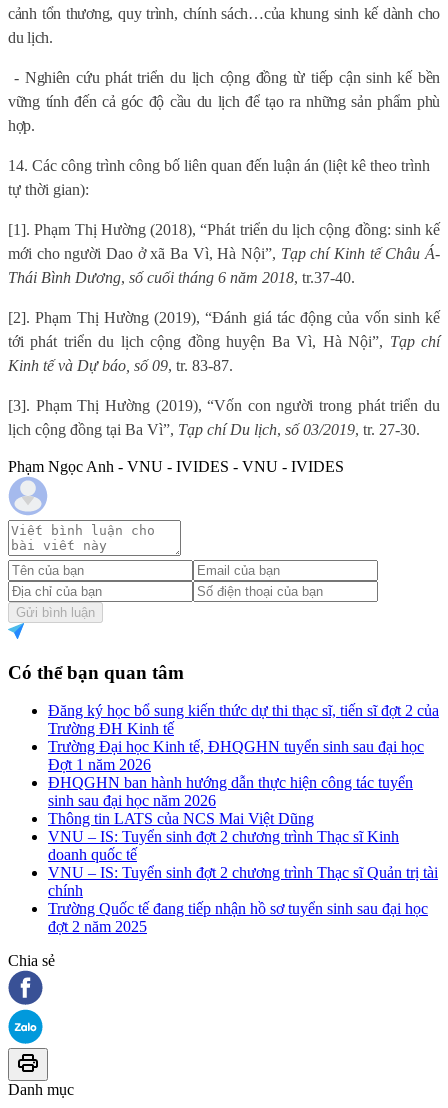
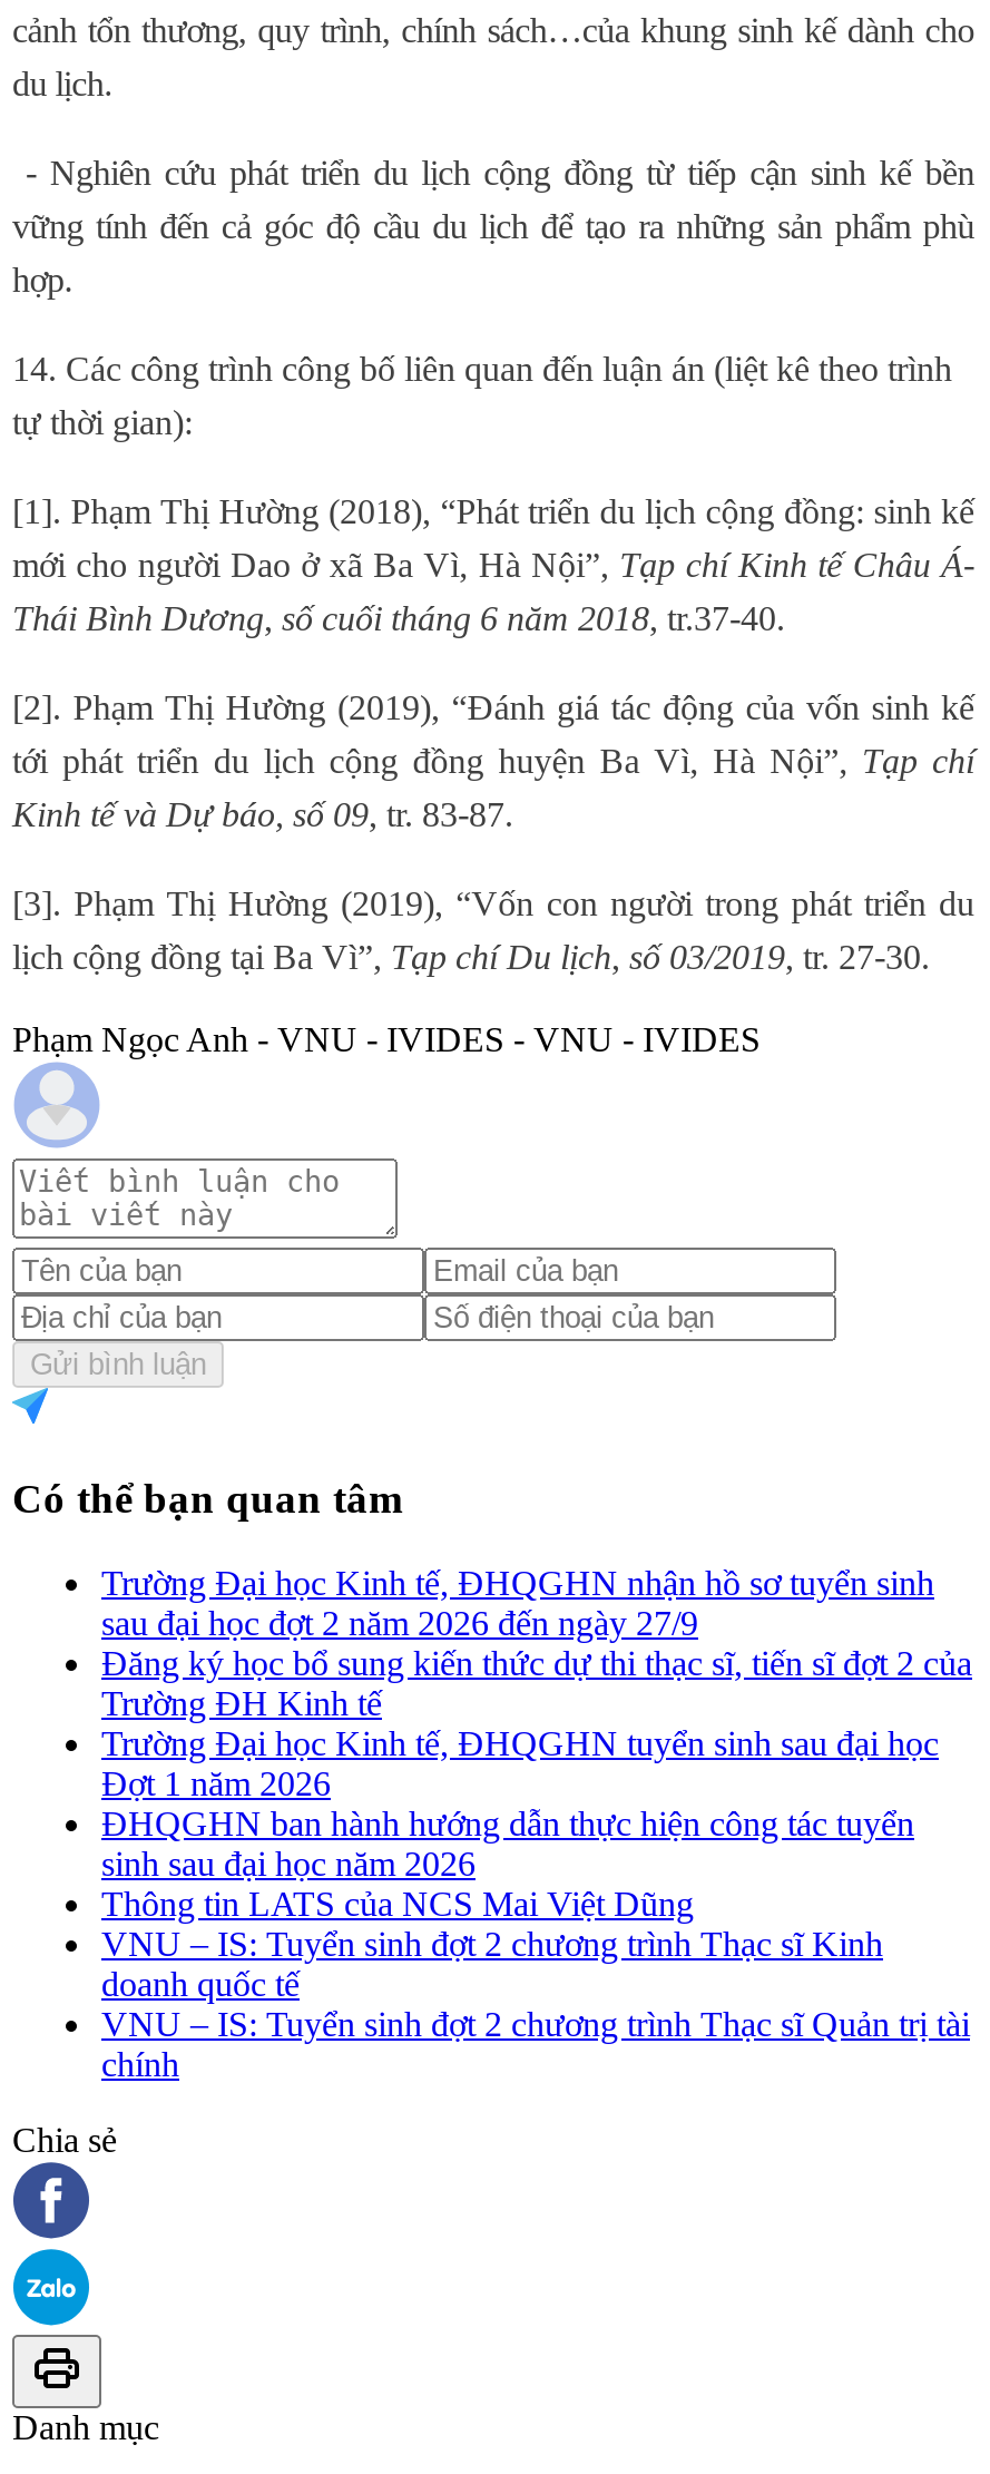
none -> [101,1564,934,1642] Trường Đại học Kinh tế, ĐHQGHN nhận hồ sơ tuyển sinh | sau đại học đợt 2 năm 2026 đến ngày 27/9
moved [48,702,439,899] -> [101,1645,972,2083]: Đăng ký học bổ sung kiến thức dự thi thạc sĩ, tiến sĩ đợt 2 của | Trường ĐH Kinh tế | Trường Đại học Kinh tế, ĐHQGHN tuyển sinh sau đại học | ... | VNU – IS: Tuyển sinh đợt 2 chương trình Thạc sĩ Quản trị tài | chính
[48,900,428,935] Trường Quốc tế đang tiếp nhận hồ sơ tuyển sinh sau đại học | đợt 2 năm 2025 -> none

